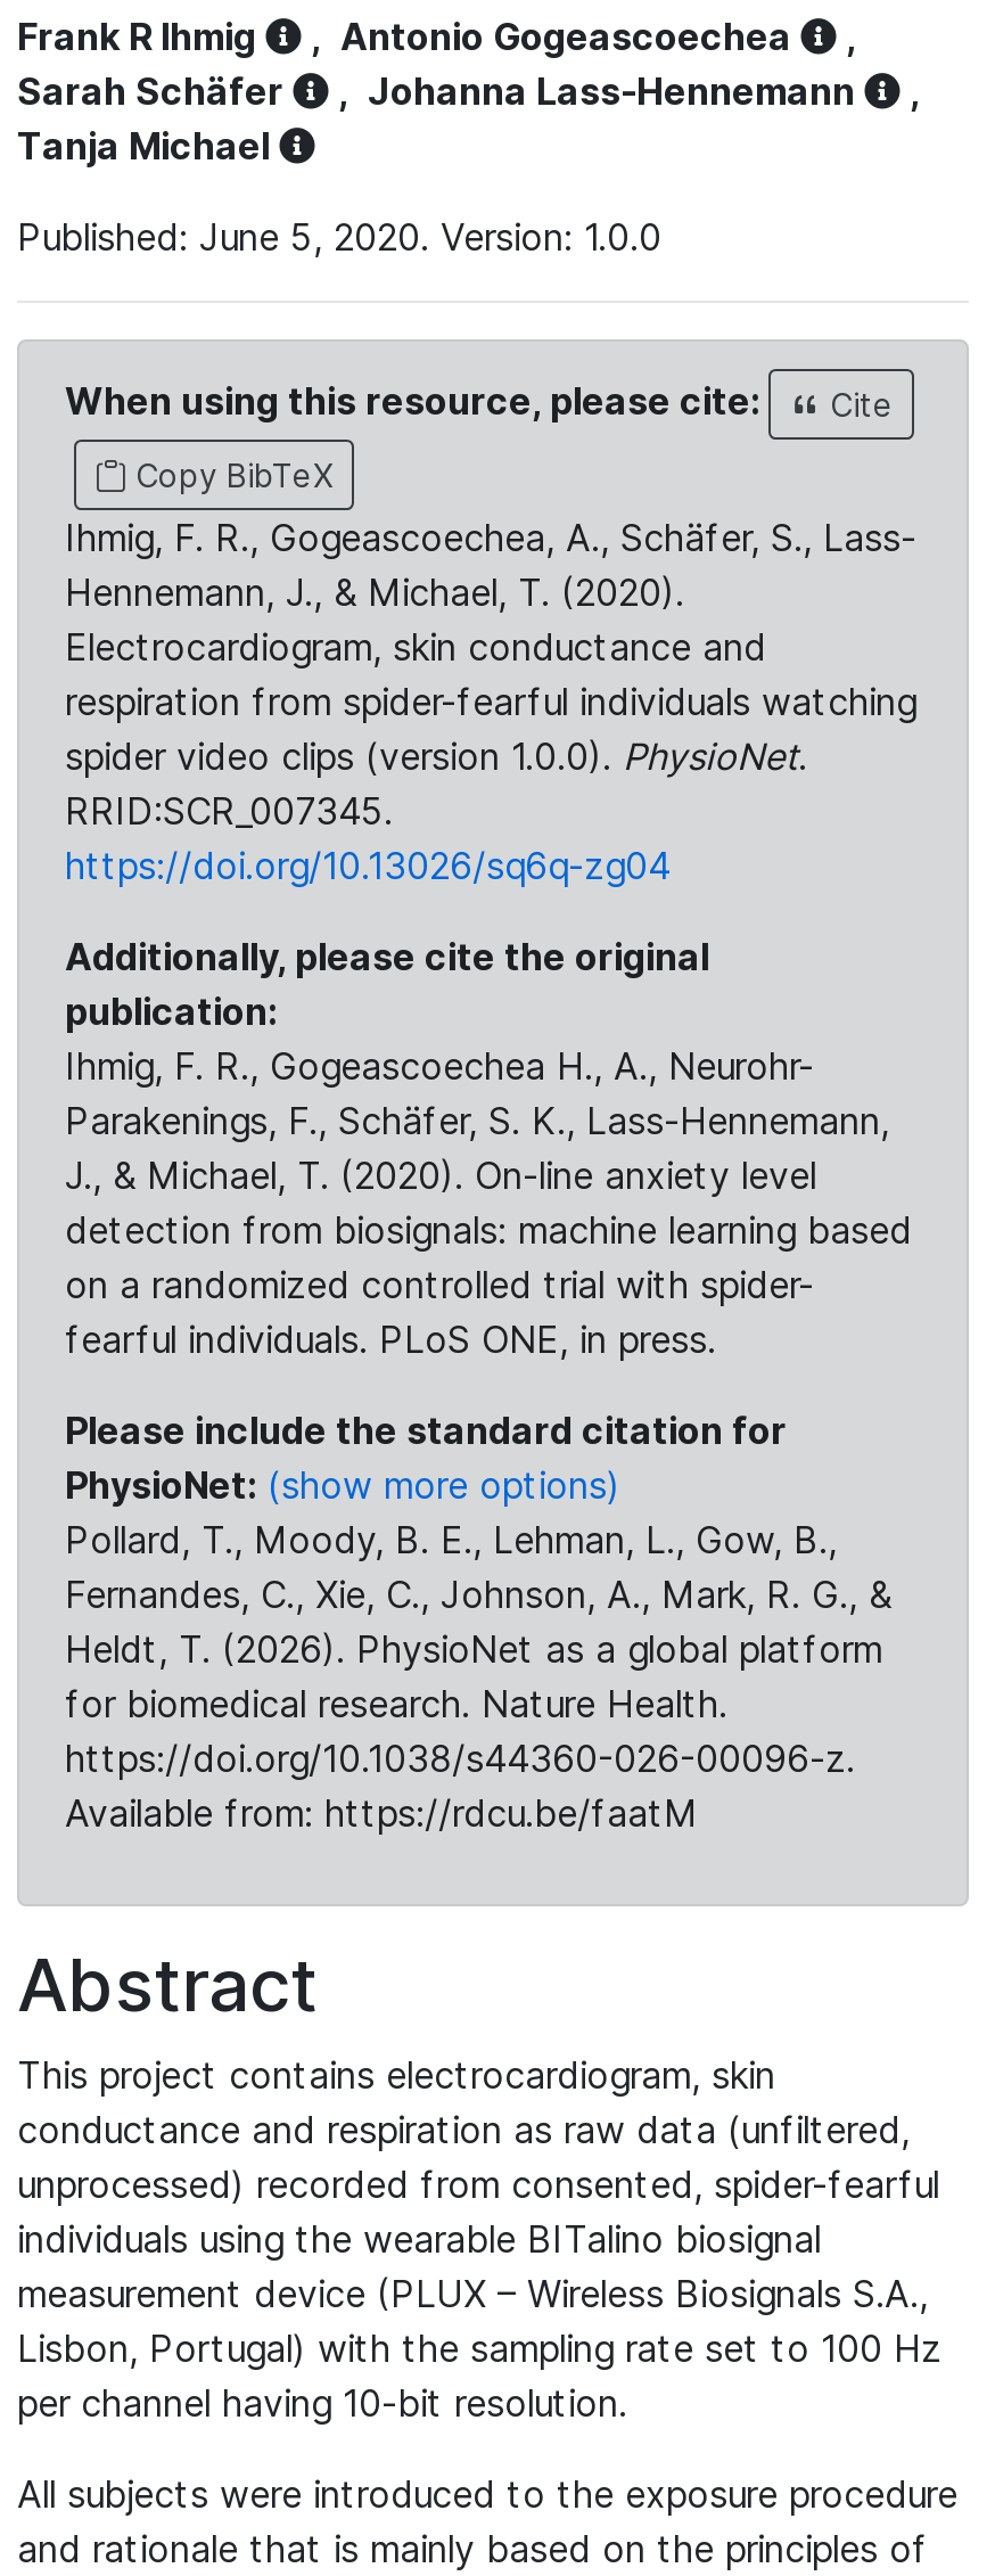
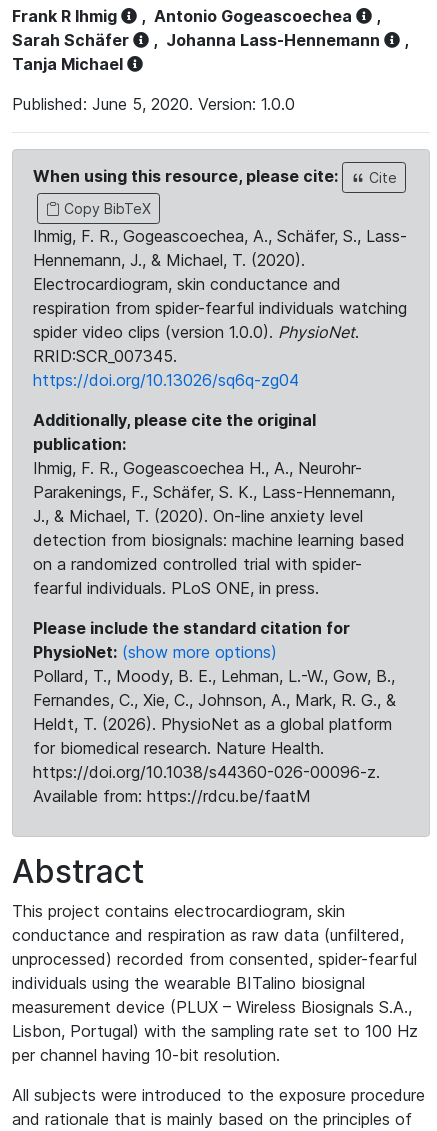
[65,1517,837,1562] Pollard, T., Moody, B. E., Lehman, L., Gow, B., -> [33,666,395,686] Pollard, T., Moody, B. E., Lehman, L.-W., Gow, B.,

